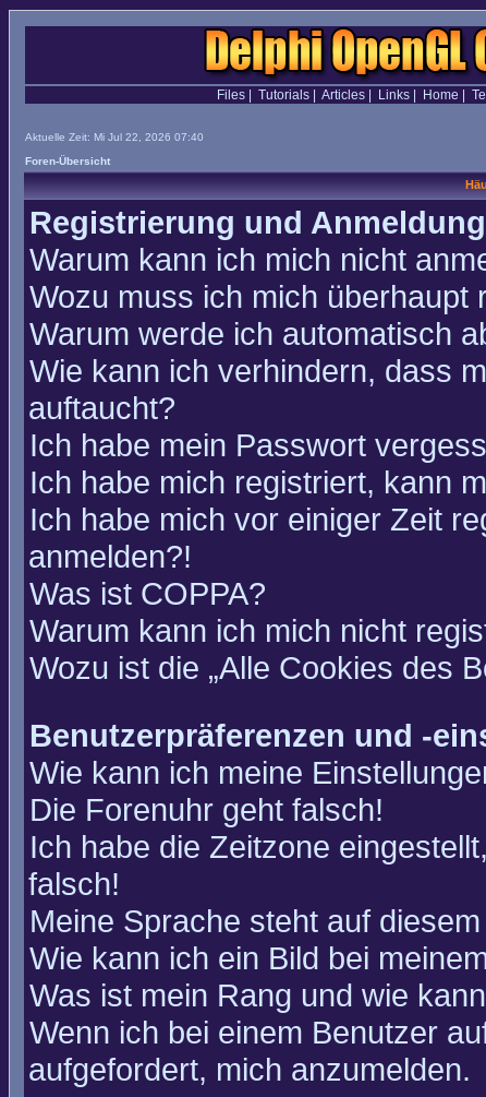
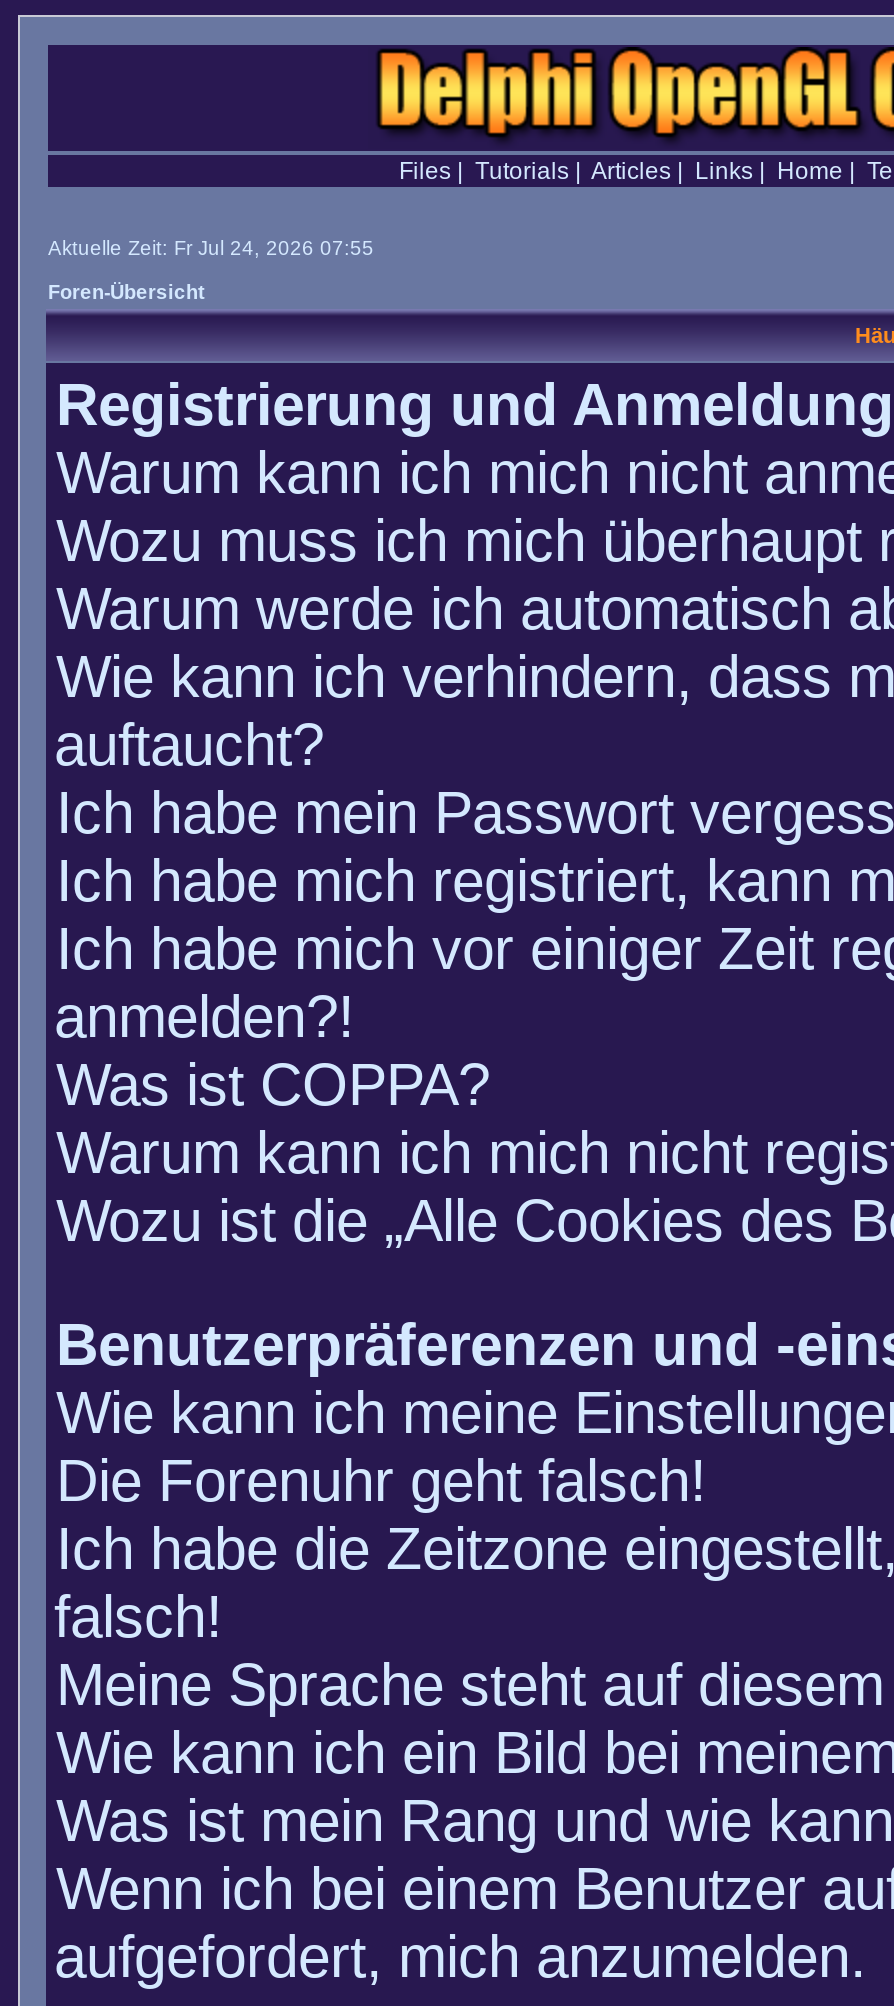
[25,131,204,143] Aktuelle Zeit: Mi Jul 22, 2026 07:40 -> [48,237,374,259] Aktuelle Zeit: Fr Jul 24, 2026 07:55

